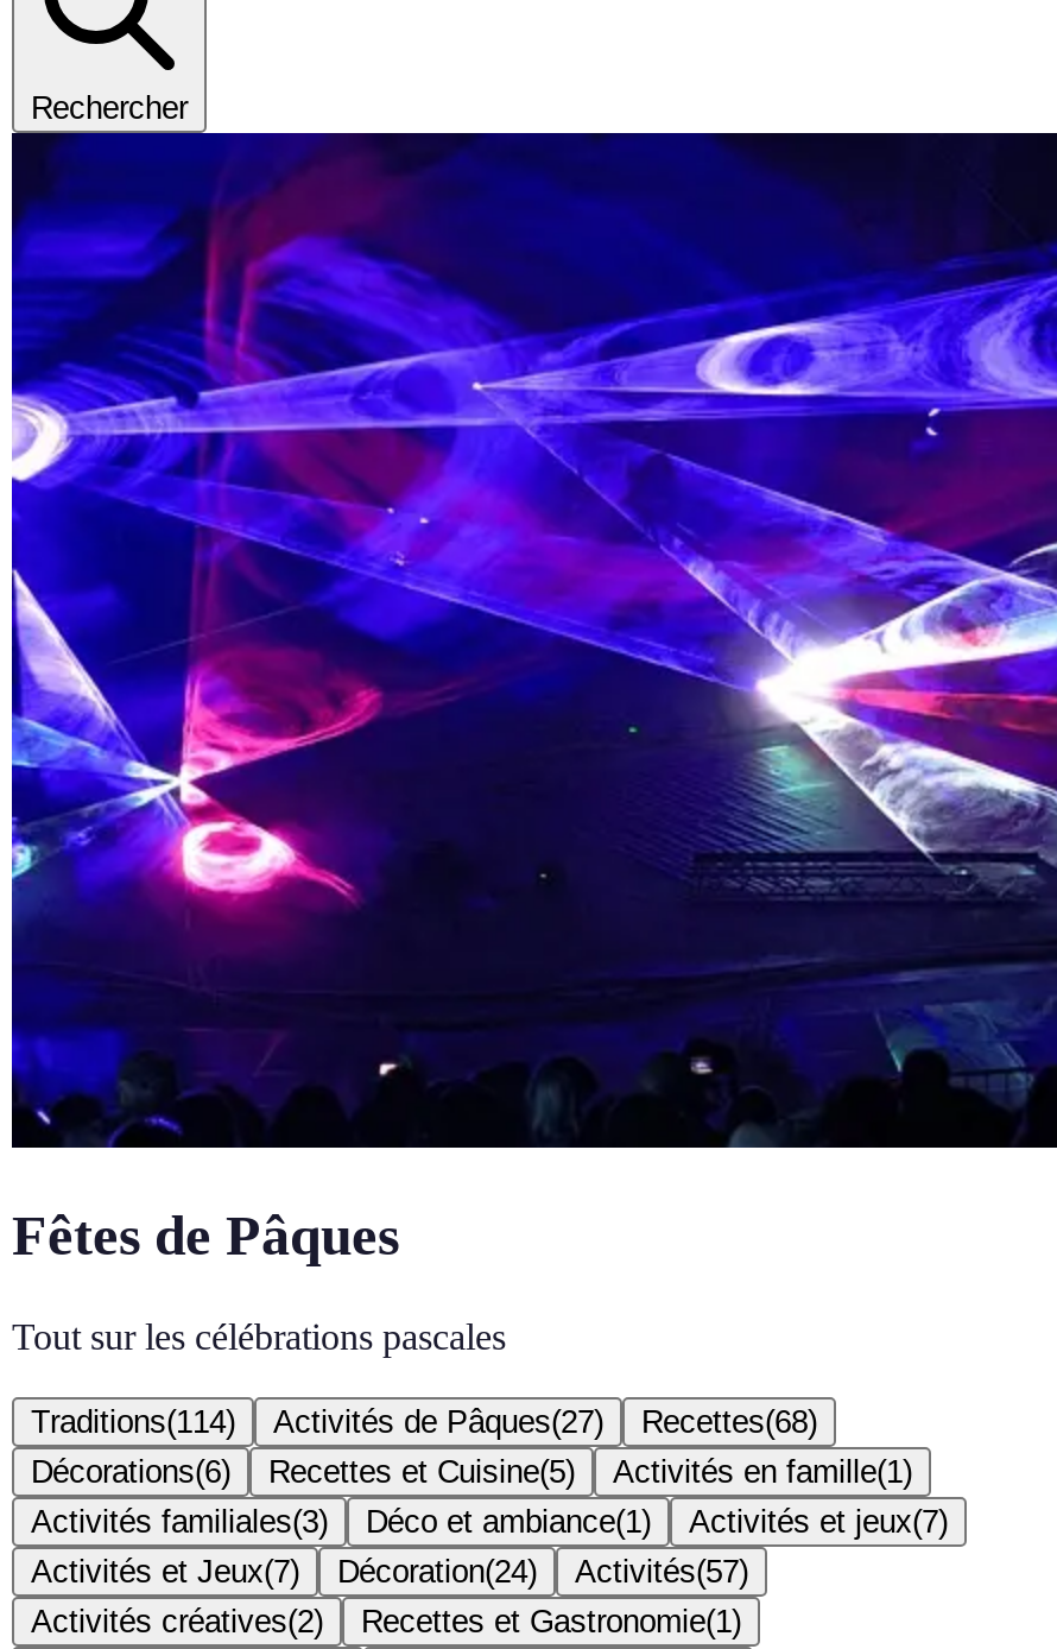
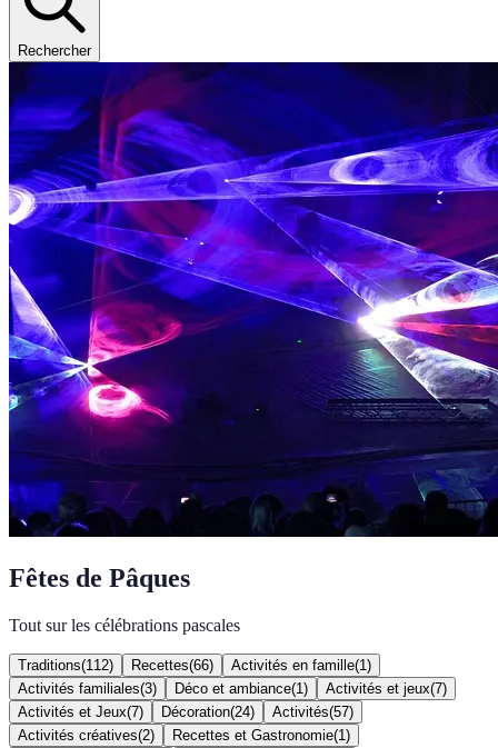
[31,1404,817,1489] Traditions(114) | Activités de Pâques(27) | Recettes(68) | Décorations(6) | Recettes et Cuisine(5) -> [18,657,213,673] Traditions(112) | Recettes(66)

